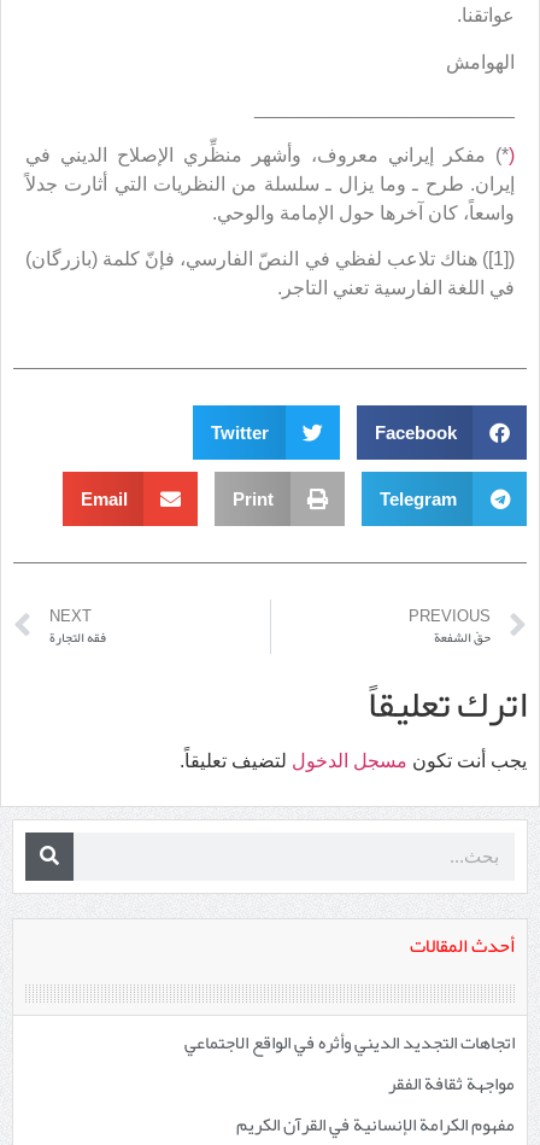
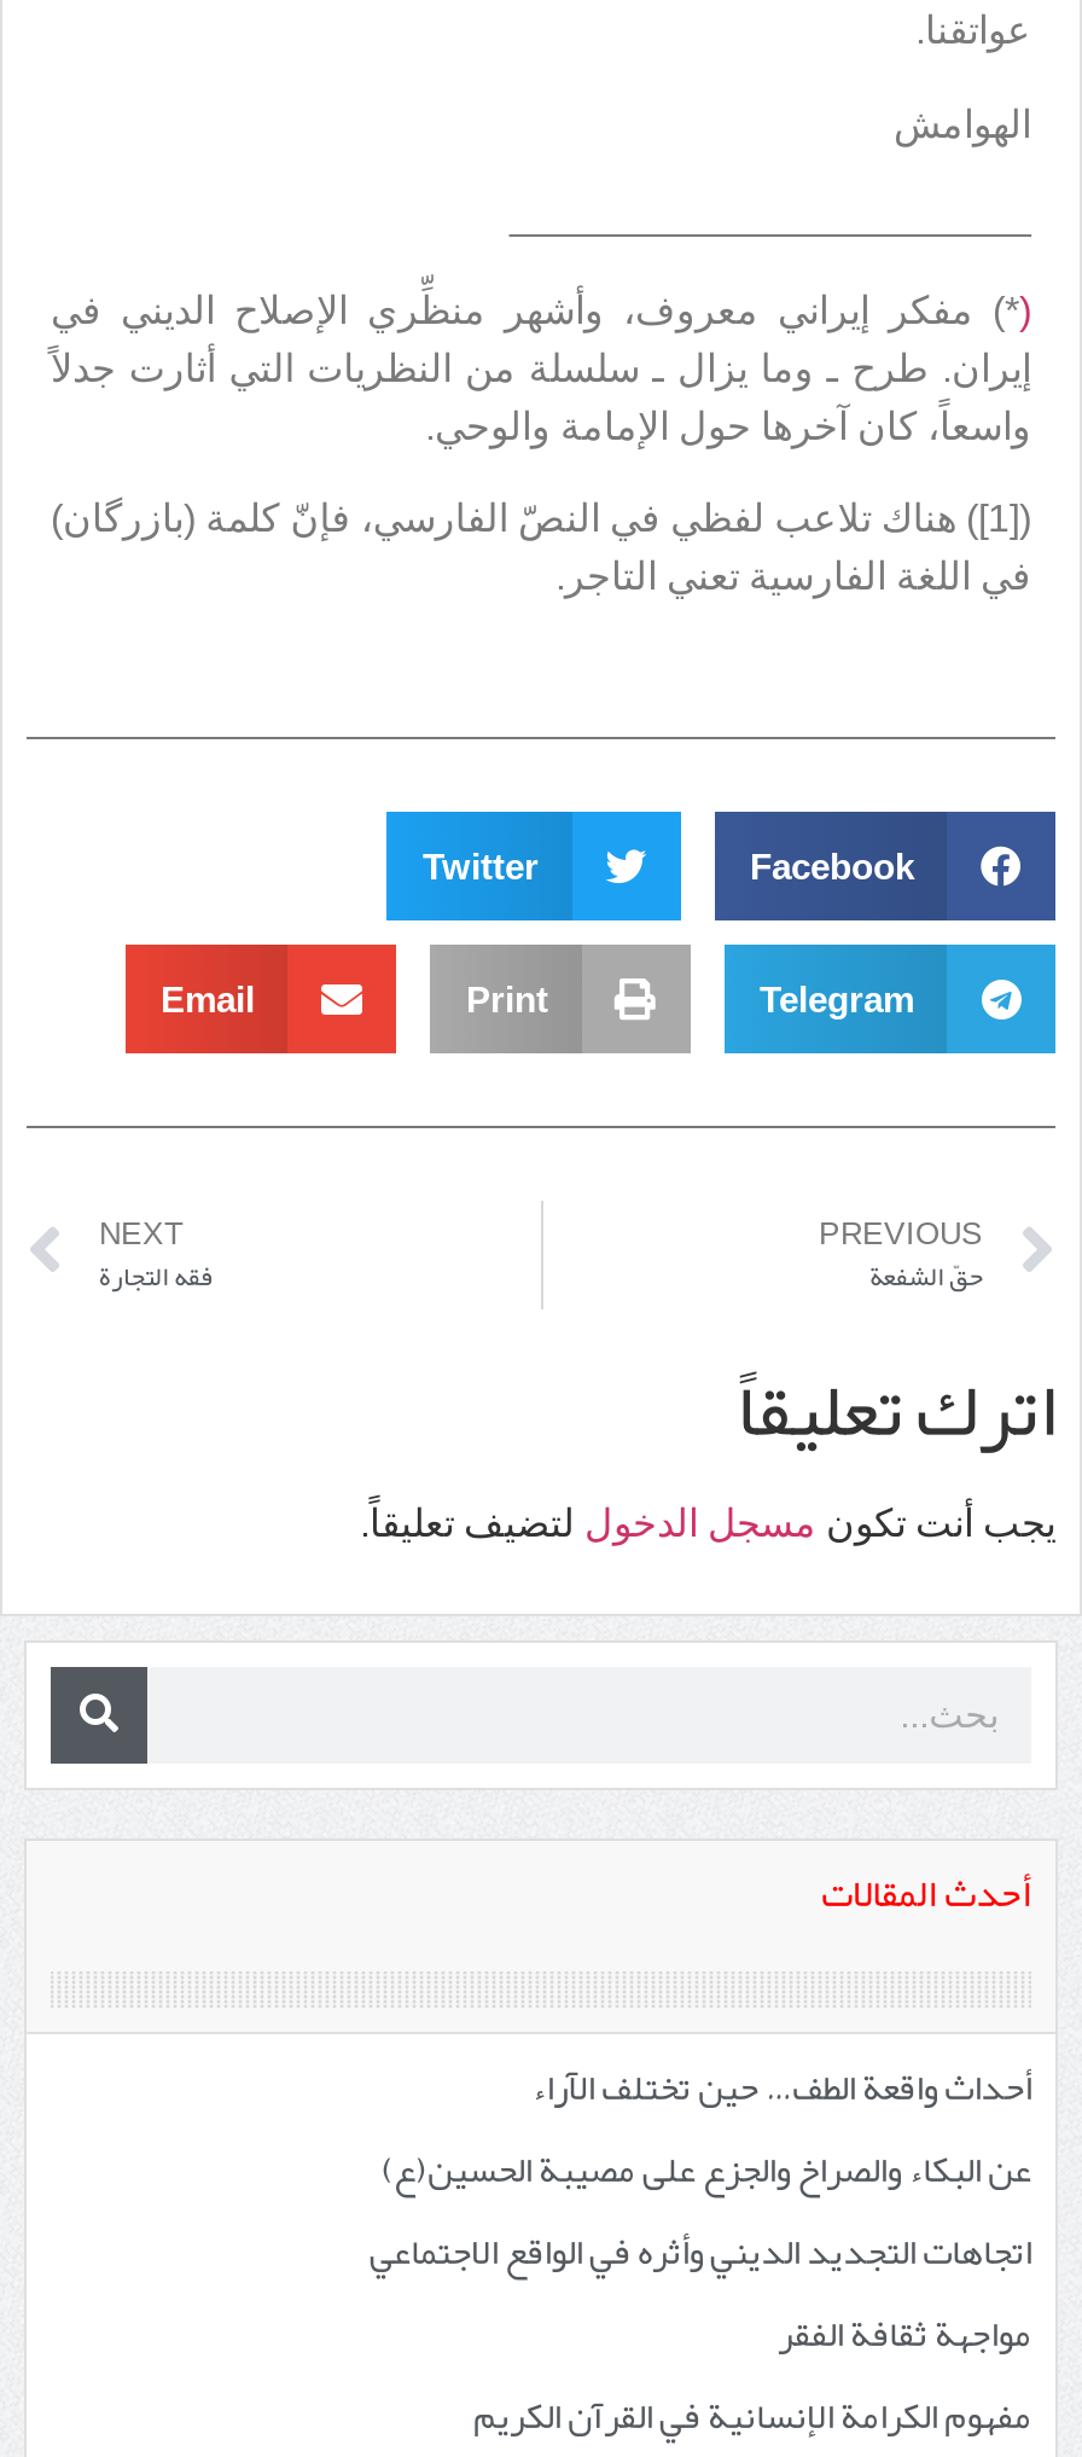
none -> [382,2051,1031,2205] أحداث واقعة الطف… حين تختلف الآراء | عن البكاء والصراخ والجزع على مصيبة الحسين(ع)

